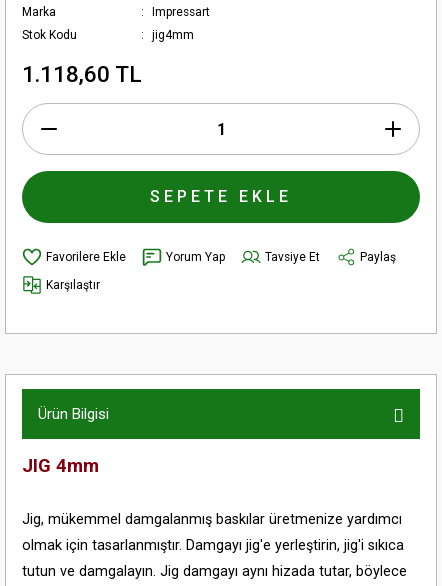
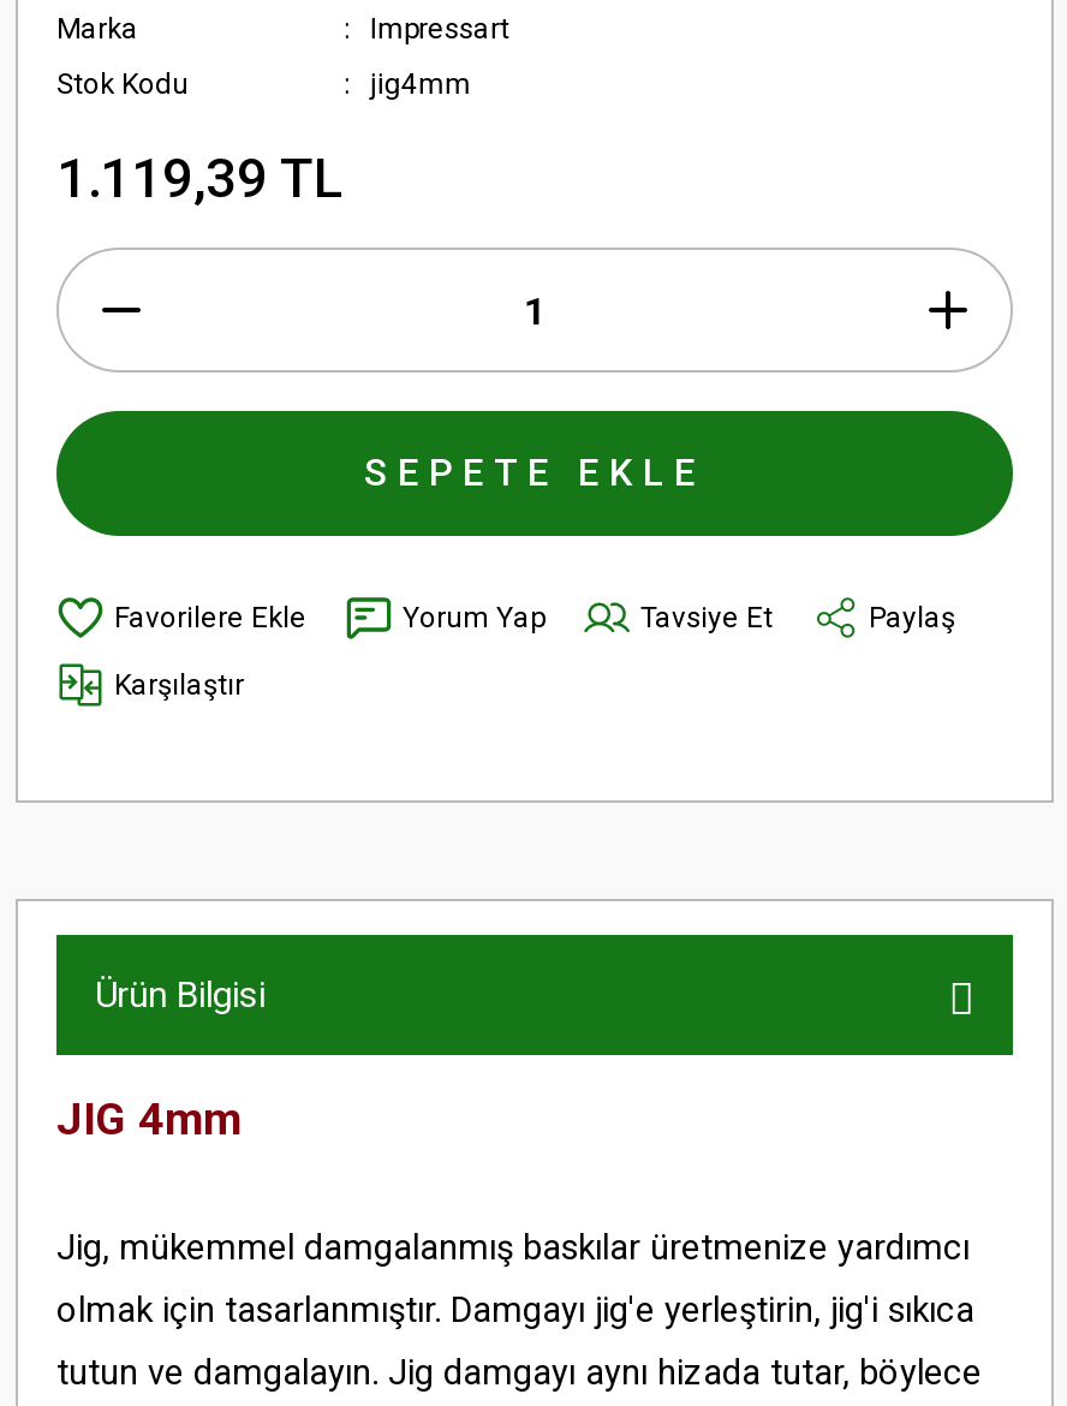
[22,61,142,87] 1.118,60 TL -> [56,147,345,209] 1.119,39 TL

